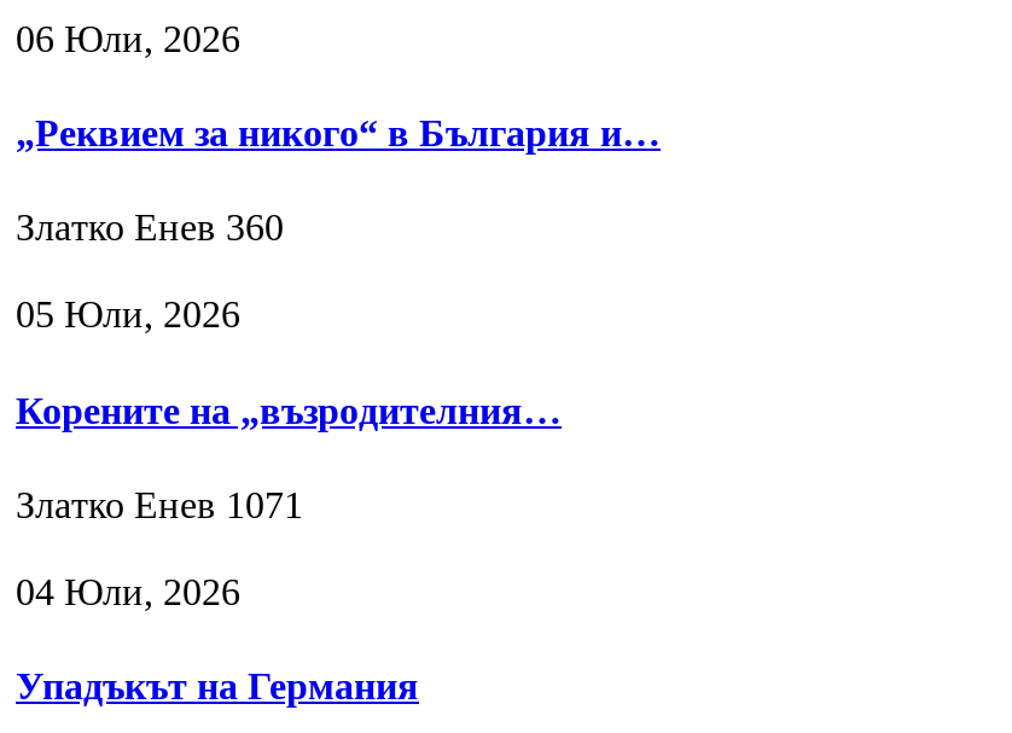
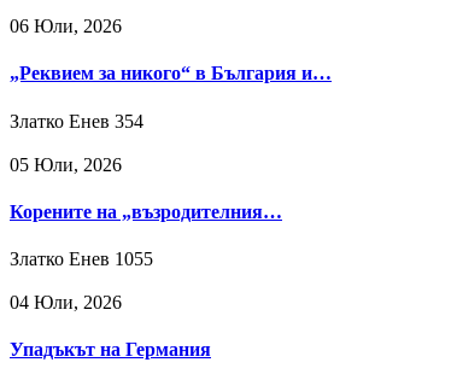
[16,207,284,248] Златко Енев 360 -> [10,111,143,131] Златко Енев 354
[16,484,303,525] Златко Енев 1071 -> [10,249,153,269] Златко Енев 1055

